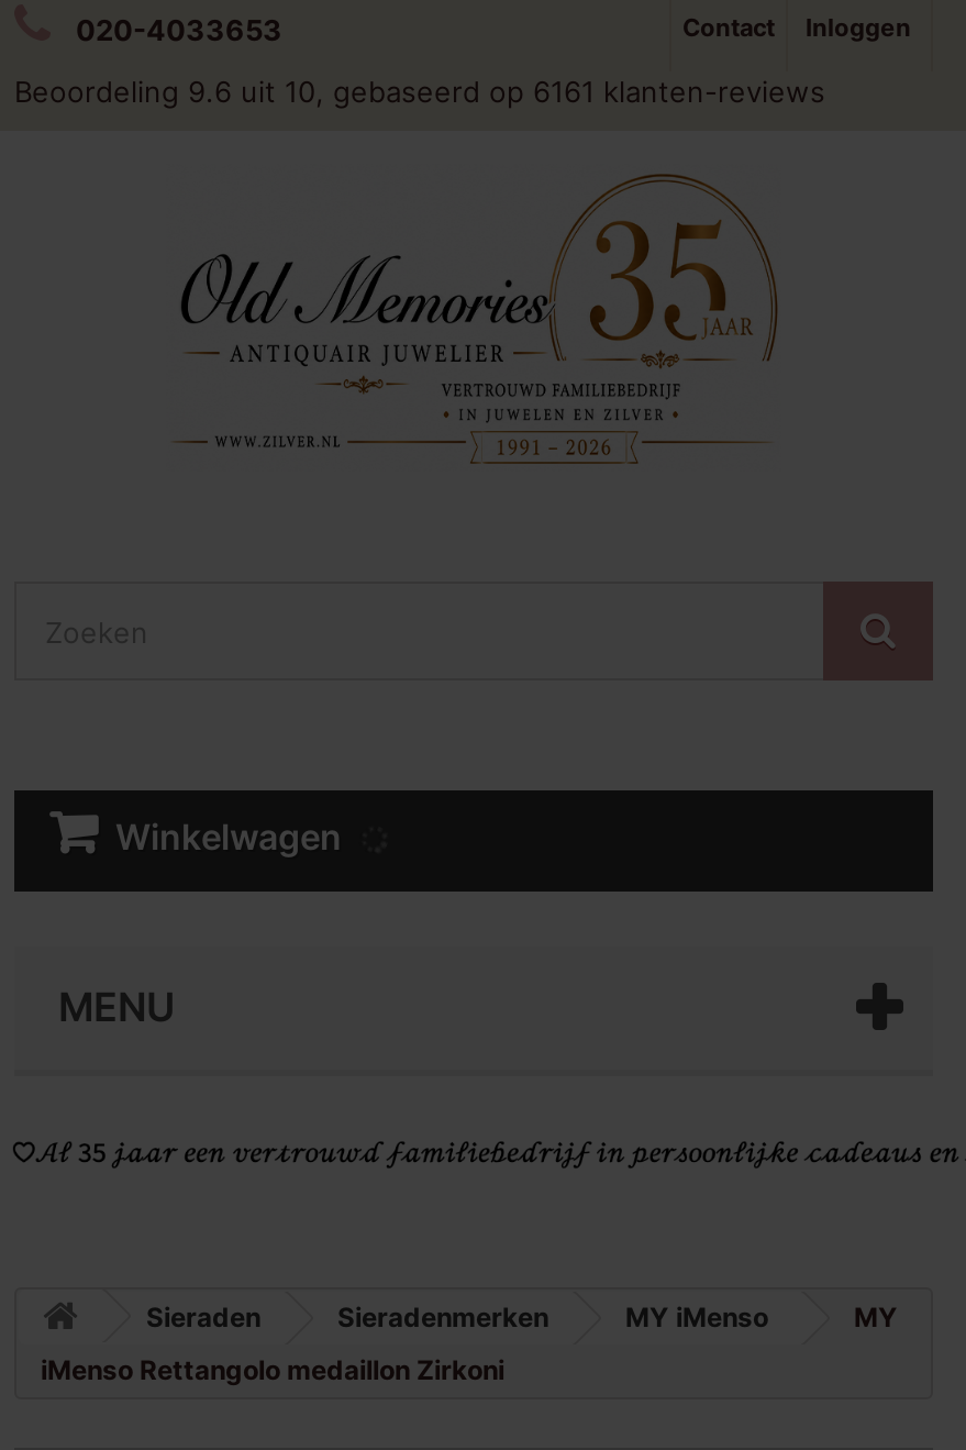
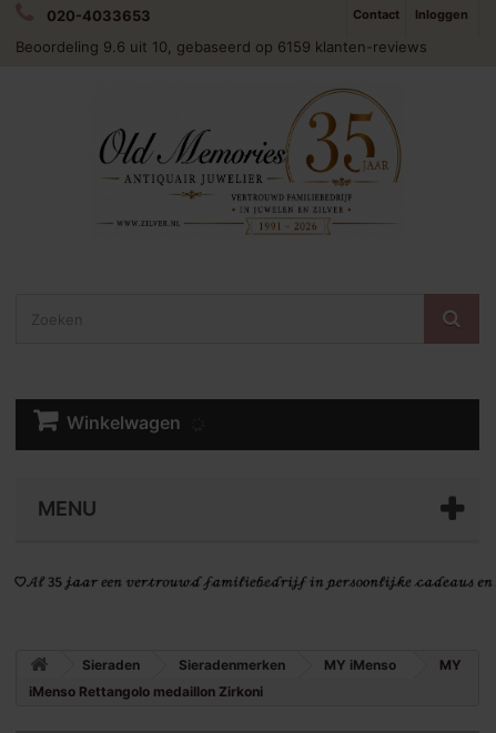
[14,74,825,109] Beoordeling 9.6 uit 10, gebaseerd op 6161 klanten-reviews -> [16,38,427,55] Beoordeling 9.6 uit 10, gebaseerd op 6159 klanten-reviews

